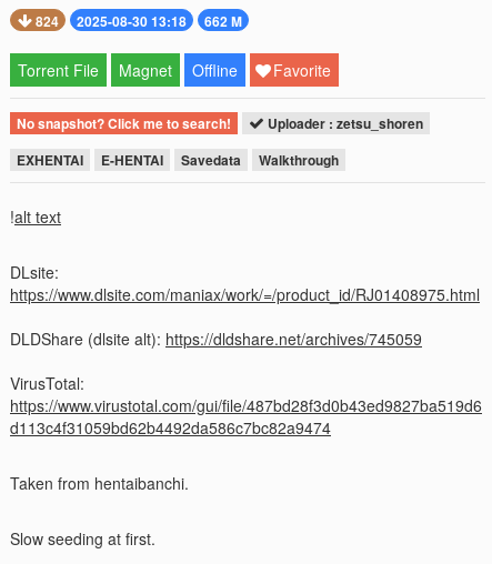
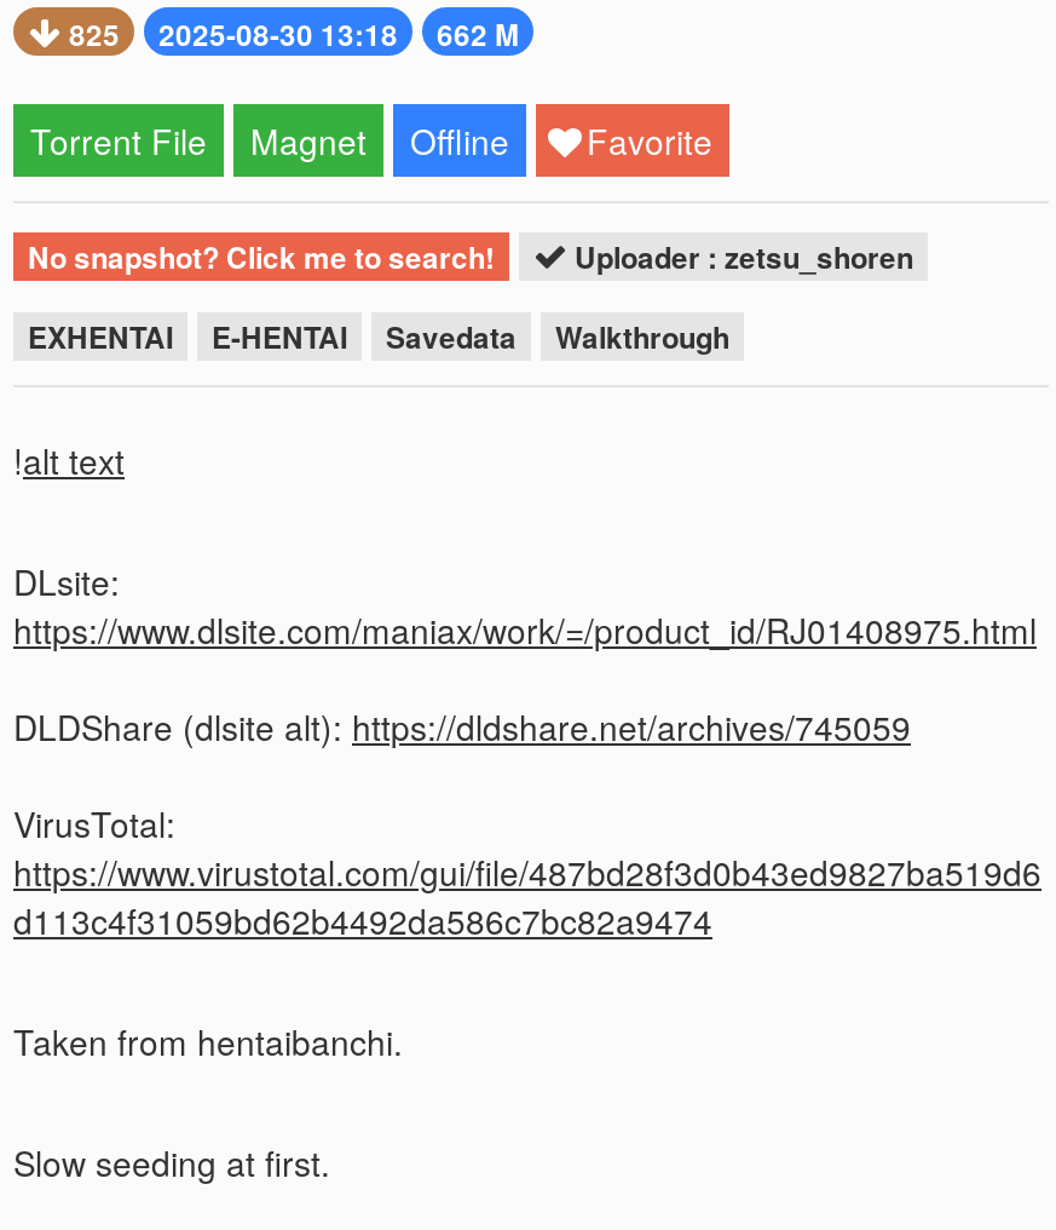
[32,11,242,31] 824 2025-08-30 13:18 662 M -> [62,12,519,56] 825 2025-08-30 13:18 662 M

